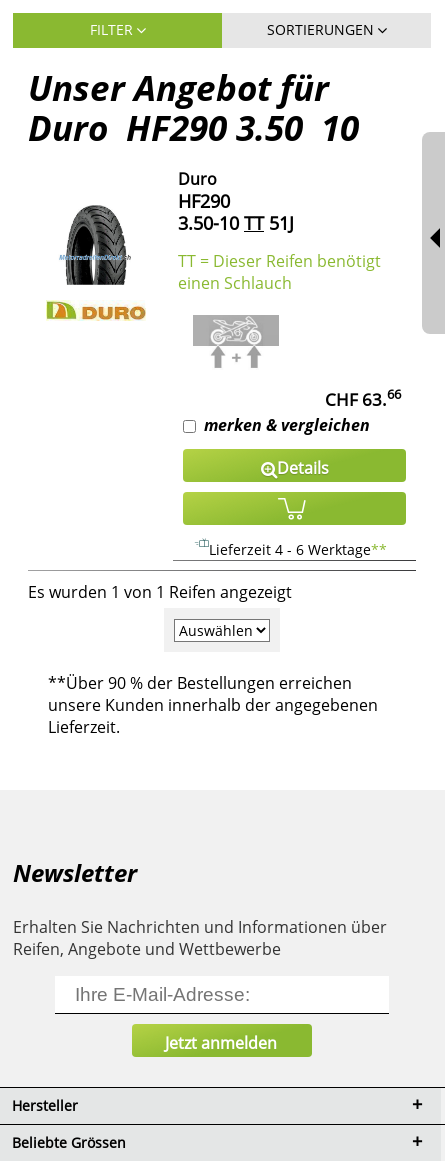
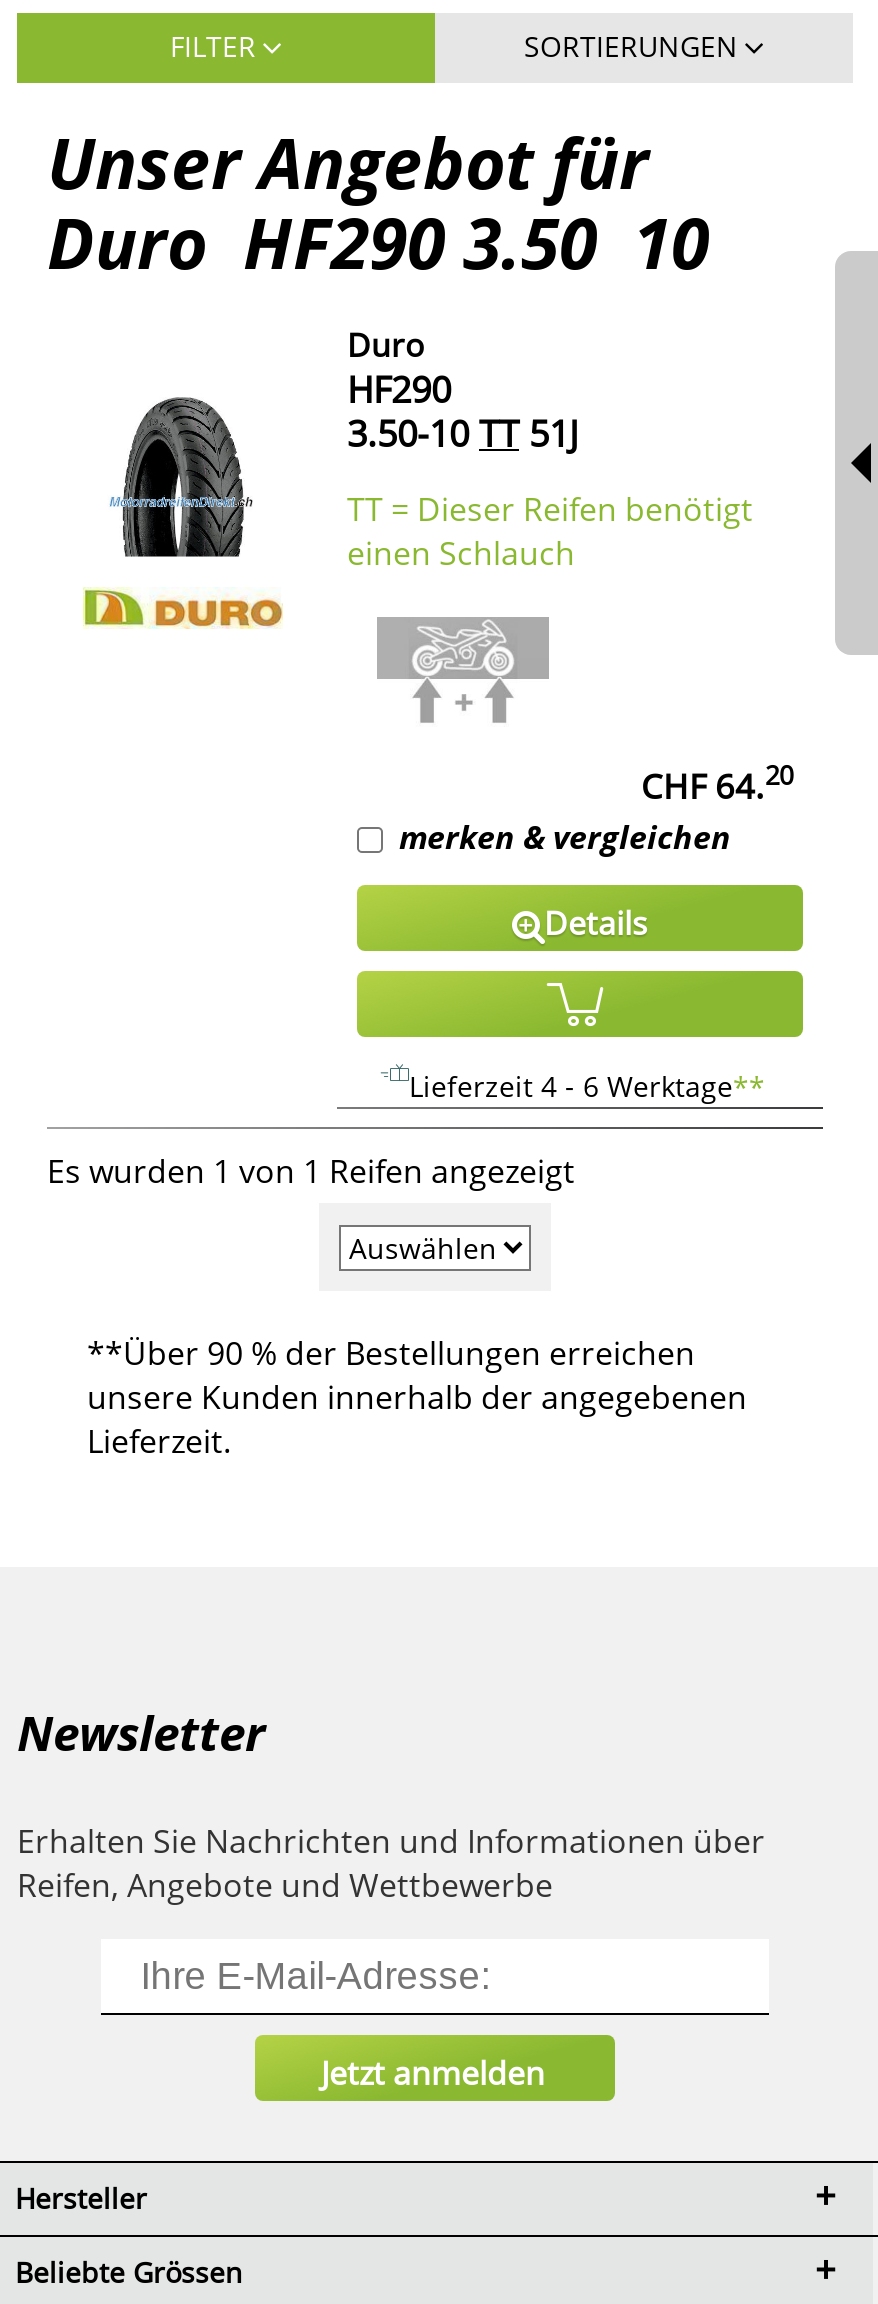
[325,385,401,411] CHF 63.66 -> [641,758,793,809] CHF 64.20

